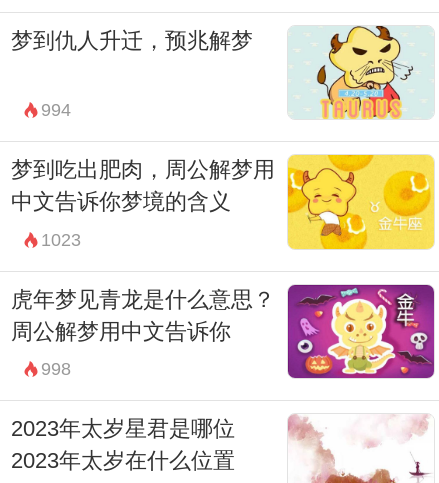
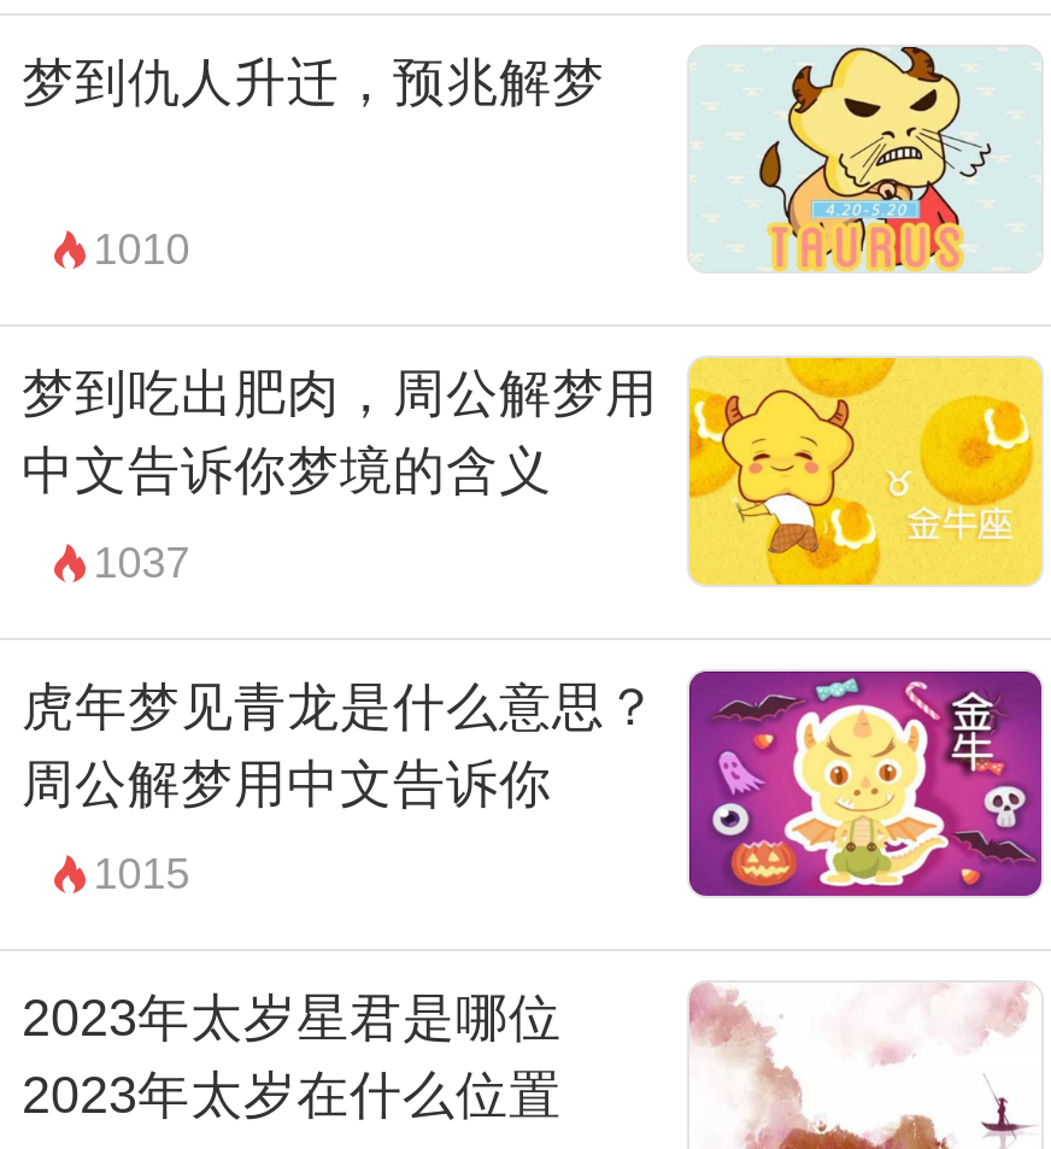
[41,100,71,120] 994 -> [94,226,190,275] 1010
[41,230,81,250] 1023 -> [94,538,190,587] 1037
[41,359,71,379] 998 -> [94,850,190,899] 1015

